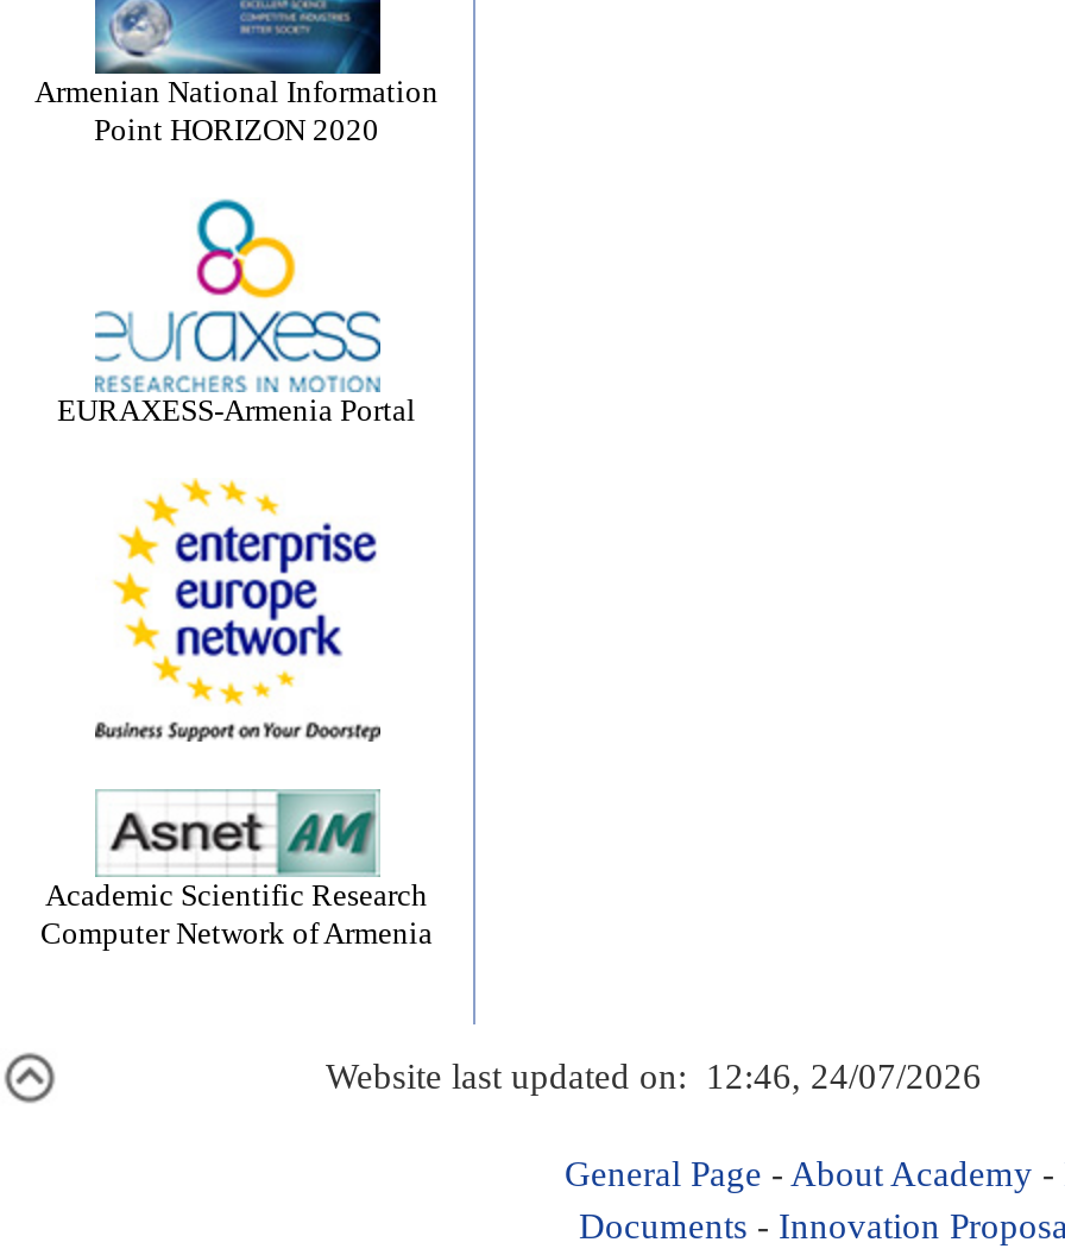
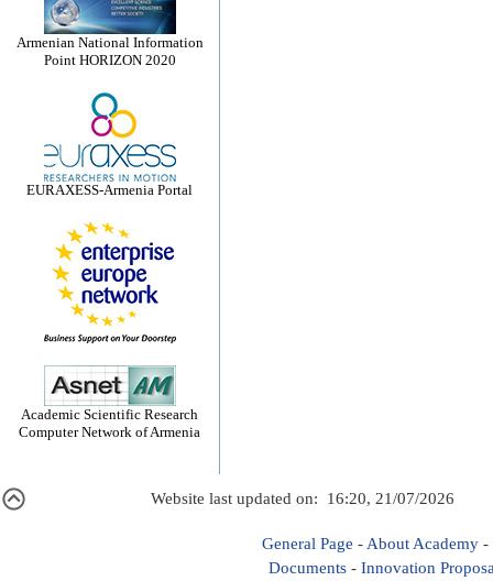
[326,1058,982,1096] Website last updated on: 12:46, 24/07/2026 -> [151,490,454,507] Website last updated on: 16:20, 21/07/2026

